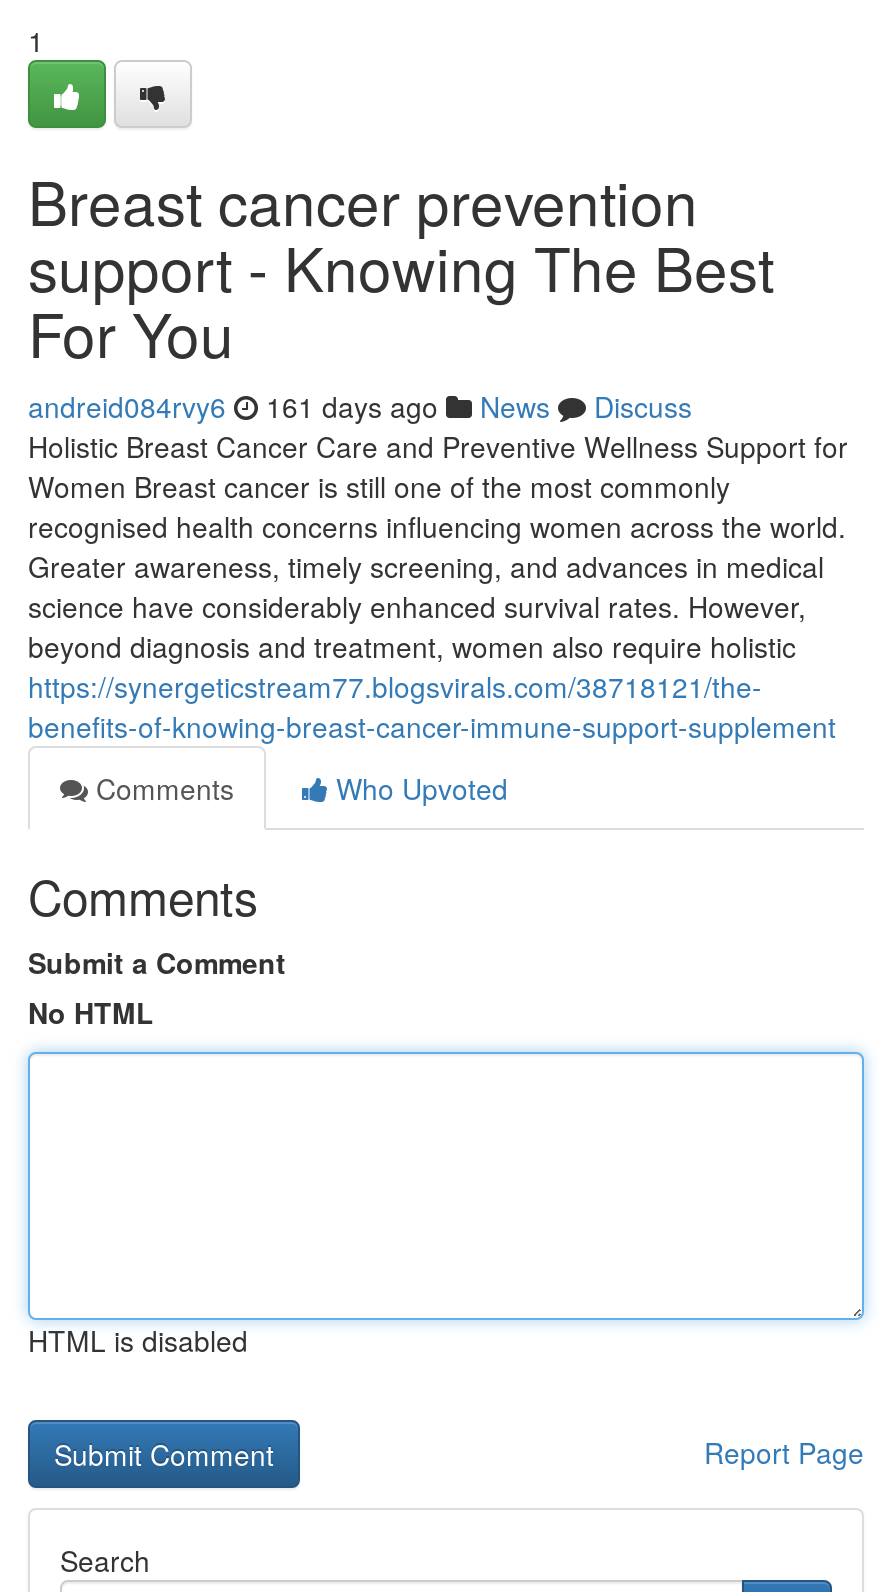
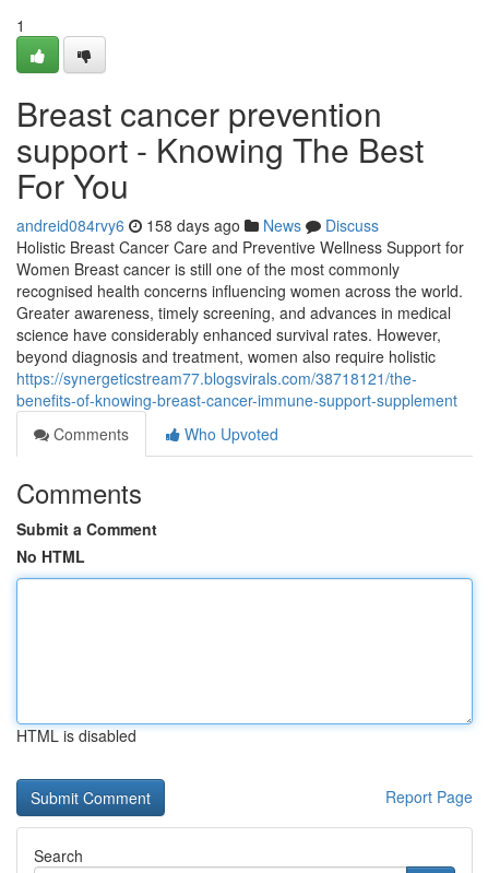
[28,386,692,426] andreid084rvy6 161 days ago News Discuss -> [16,214,379,236] andreid084rvy6 158 days ago News Discuss

